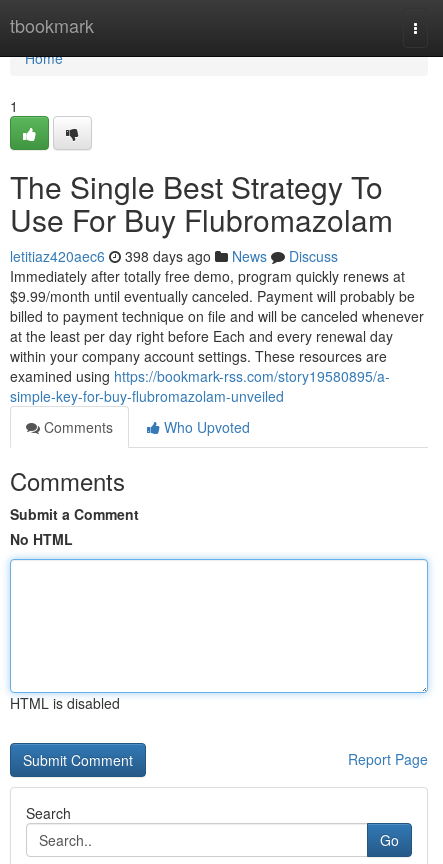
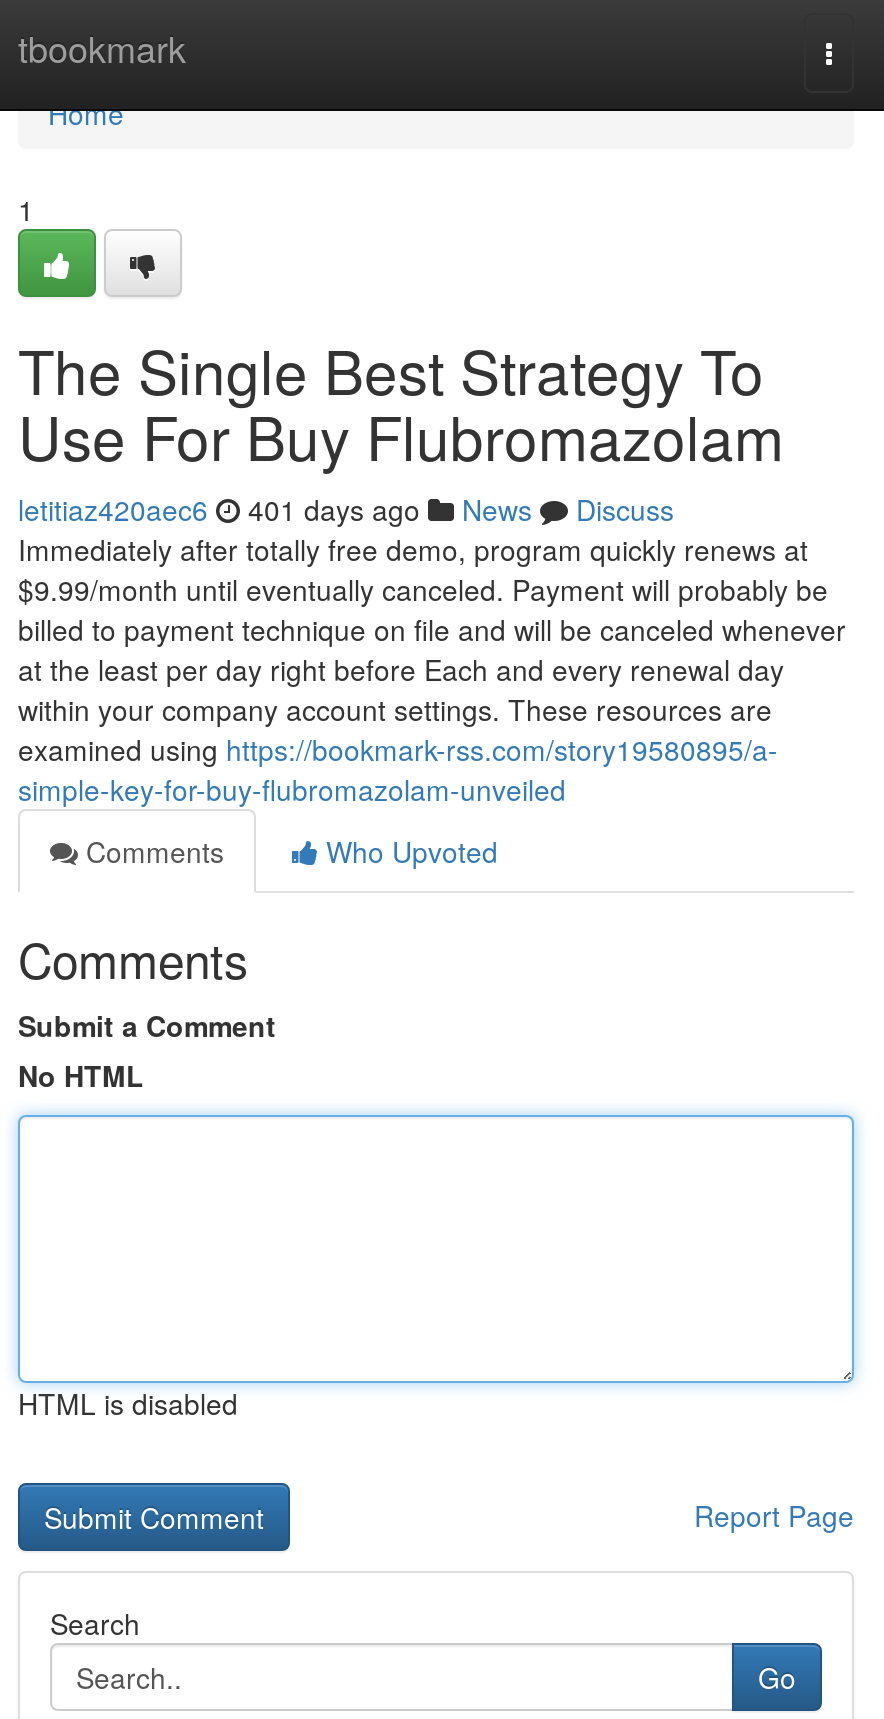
[10,246,338,266] letitiaz420aec6 398 days ago News Discuss -> [18,489,674,529] letitiaz420aec6 401 days ago News Discuss

